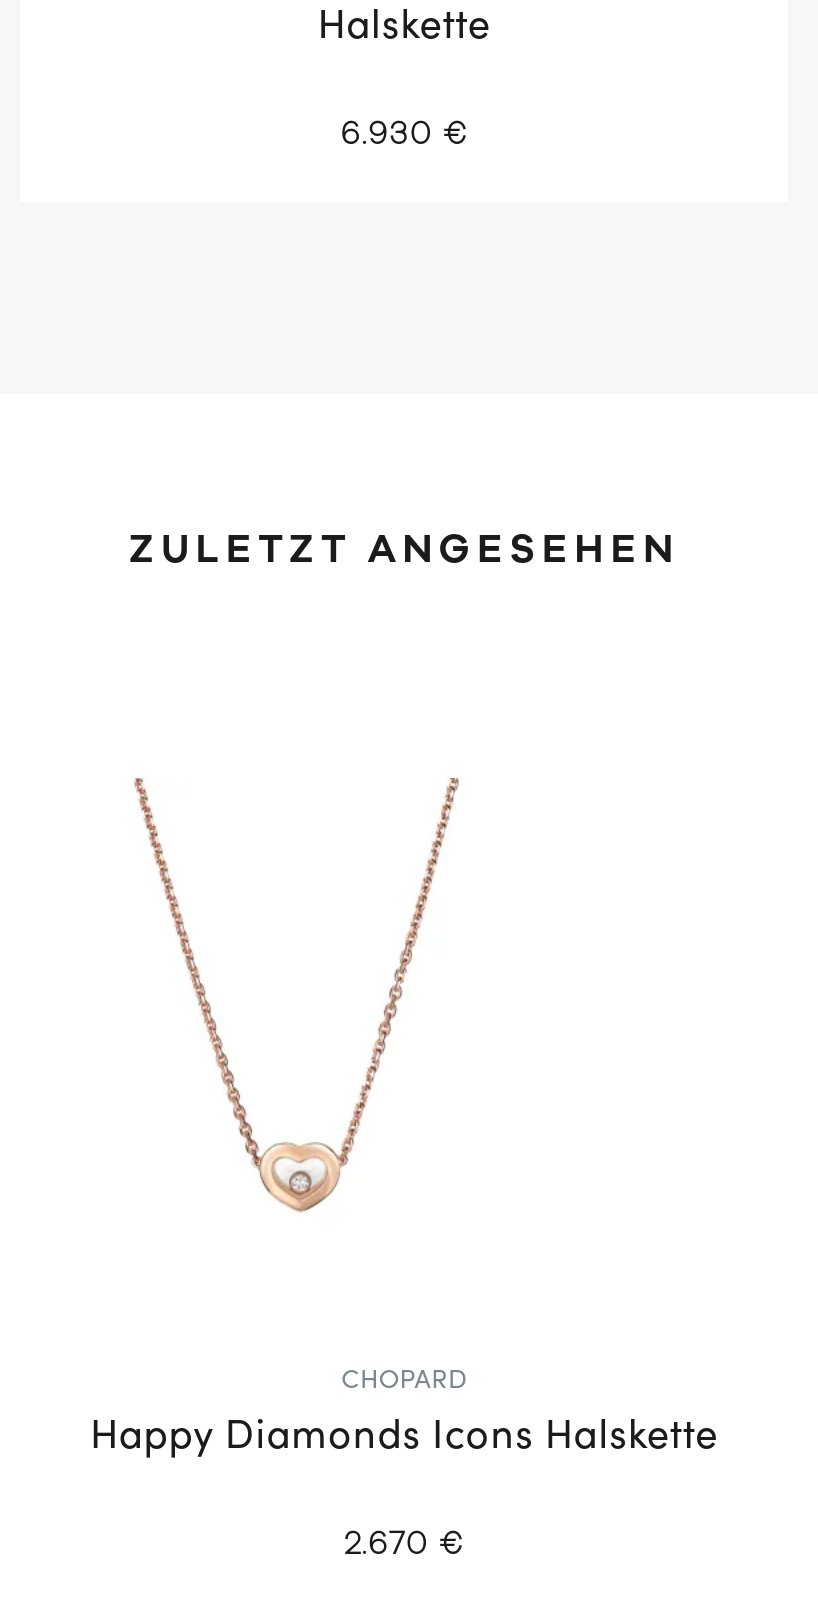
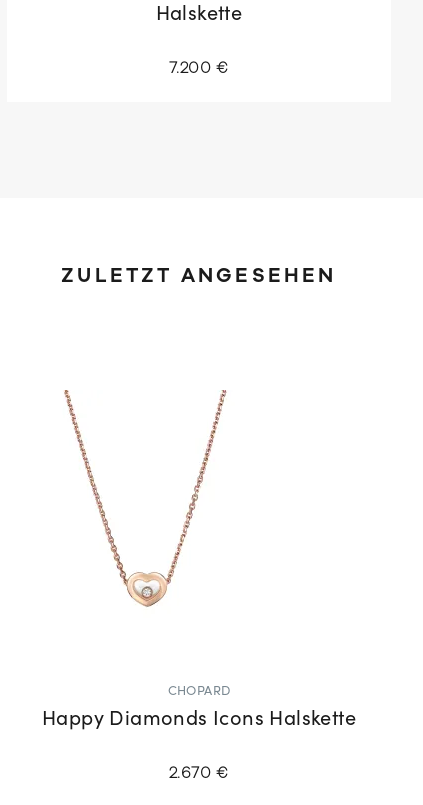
[340,111,468,155] 6.930 € -> [169,57,229,79] 7.200 €

